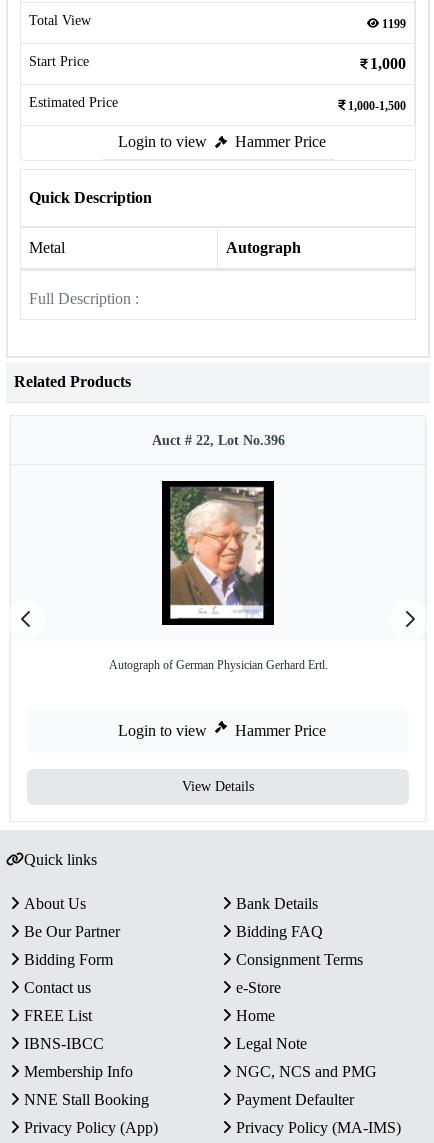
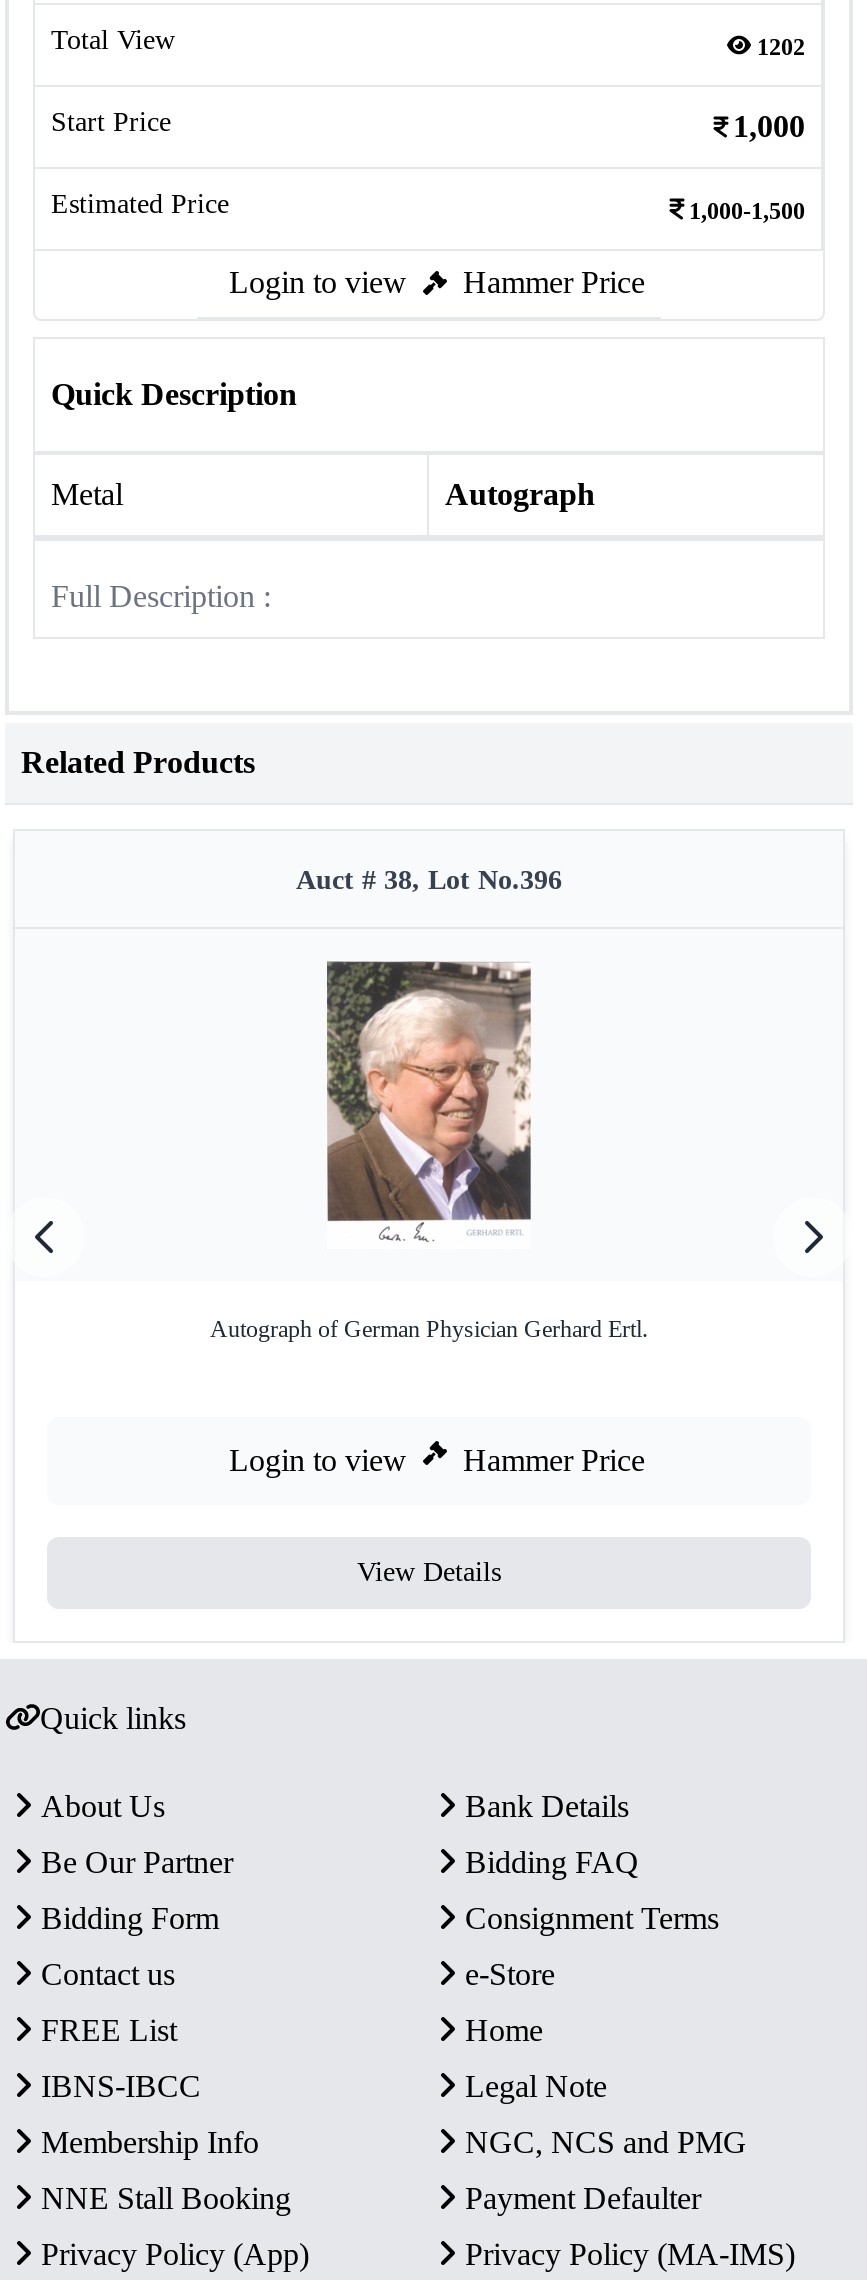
[382,17,406,31] 1199 -> [757,33,805,61] 1202
[151,433,284,448] Auct # 22, Lot No.396 -> [296,865,562,895] Auct # 38, Lot No.396
[161,480,275,626] [image] -> [317,959,541,1249] [image]

